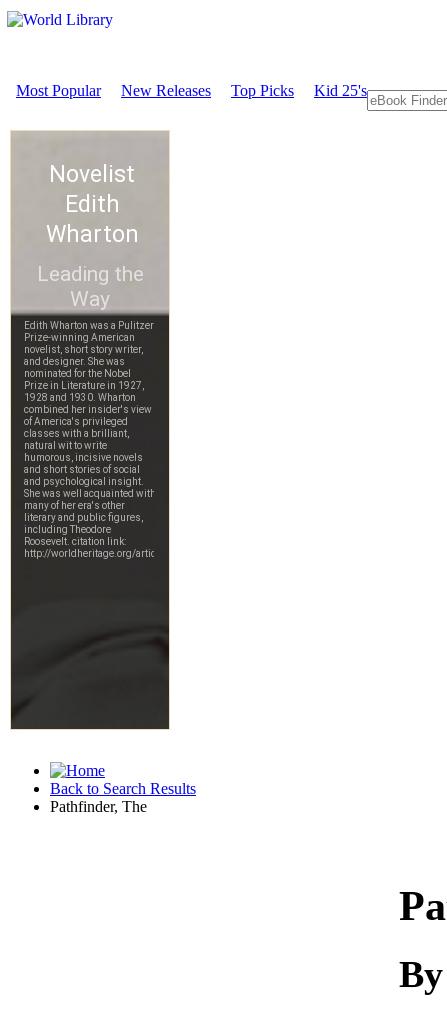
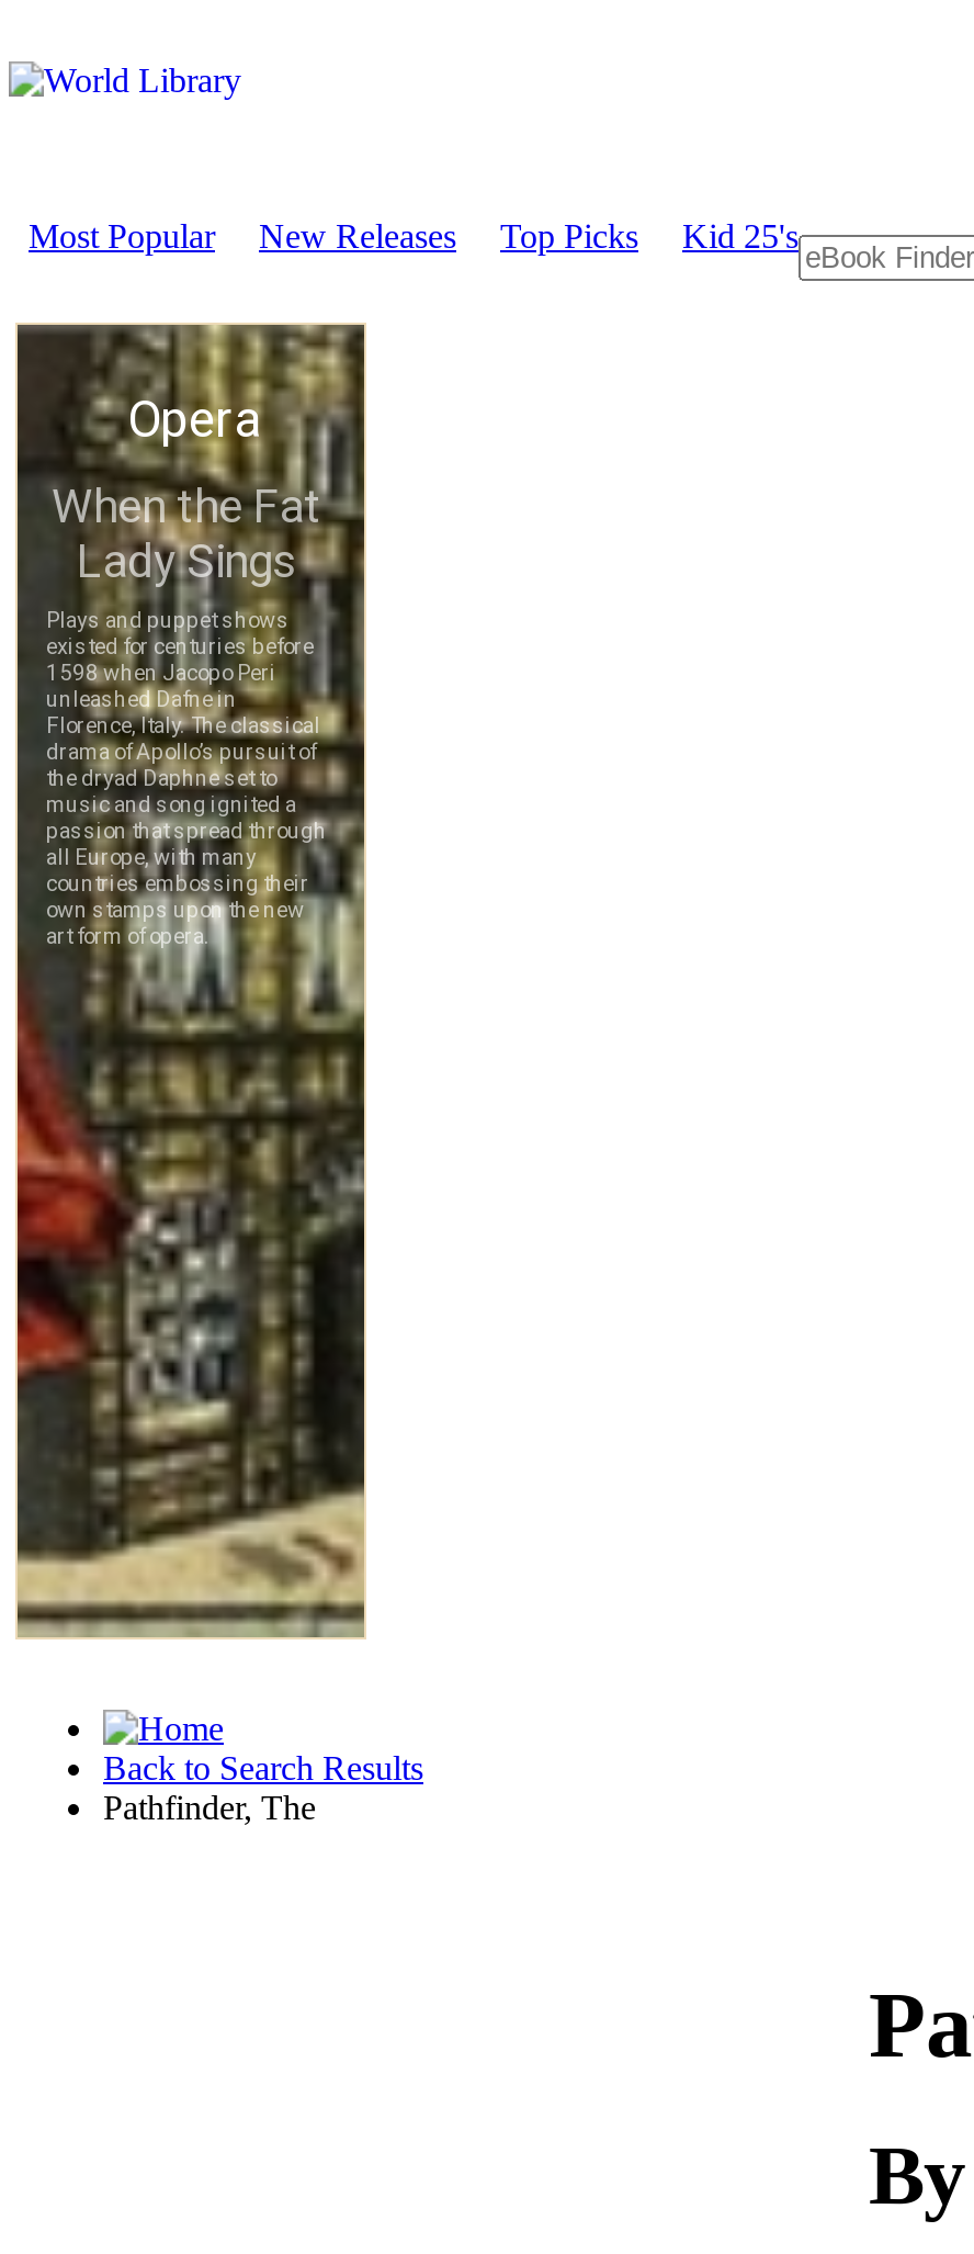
[10,132,170,730] [image] -> [15,325,366,1639] [image]

